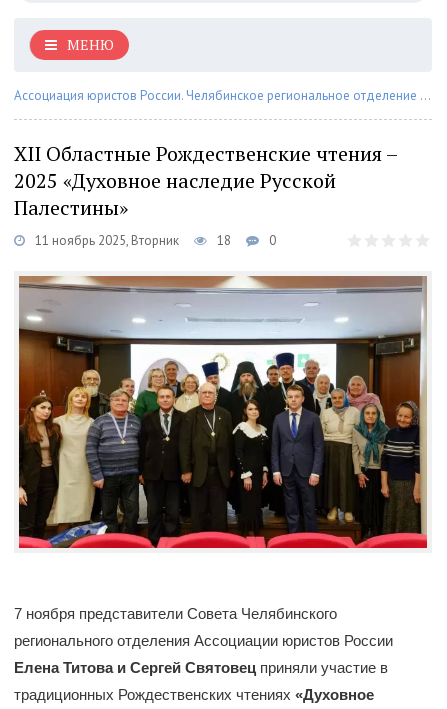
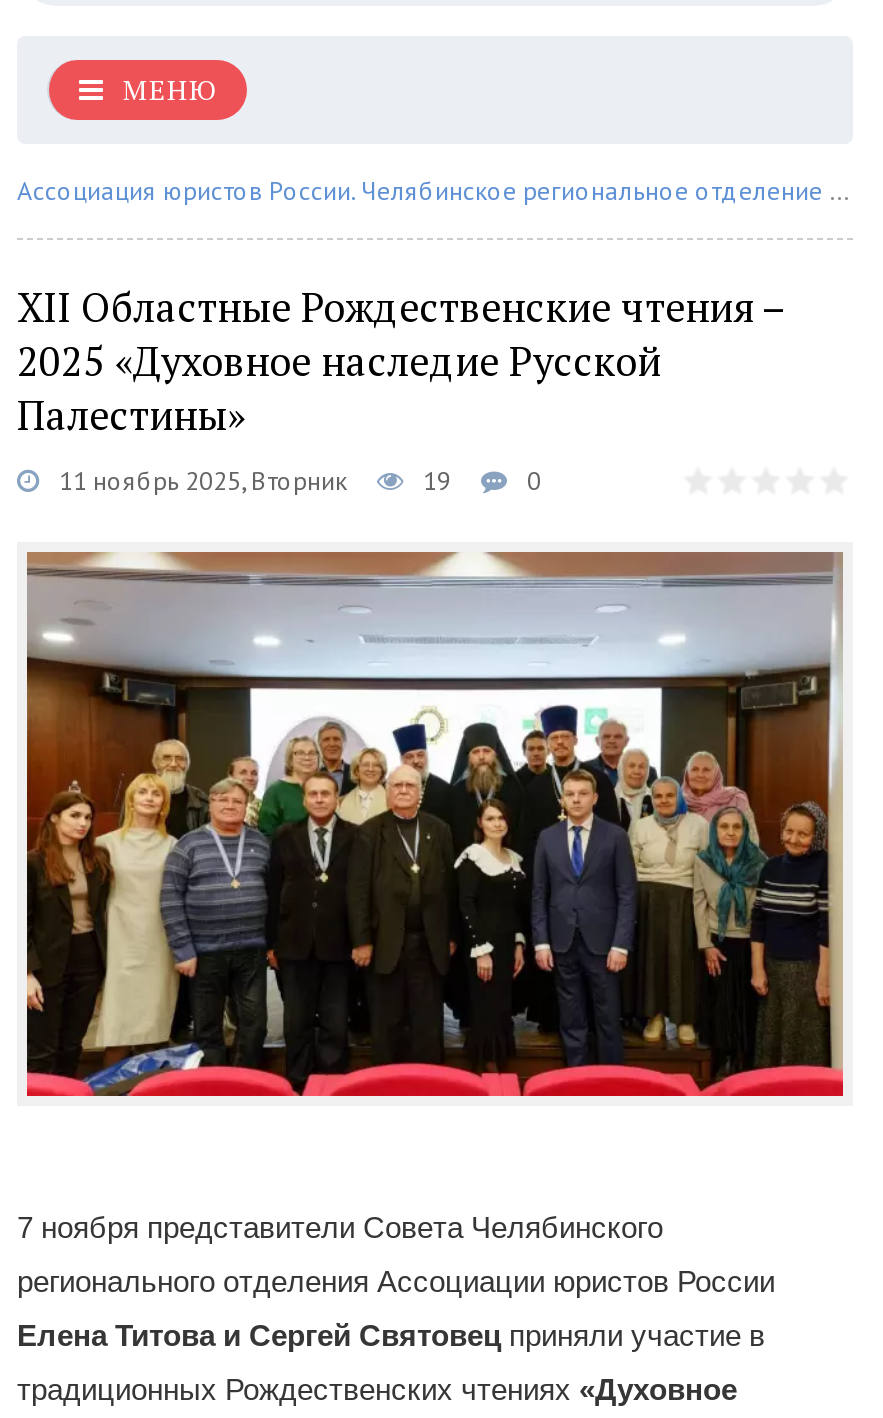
[217,232,231,249] 18 -> [423,464,451,498] 19

